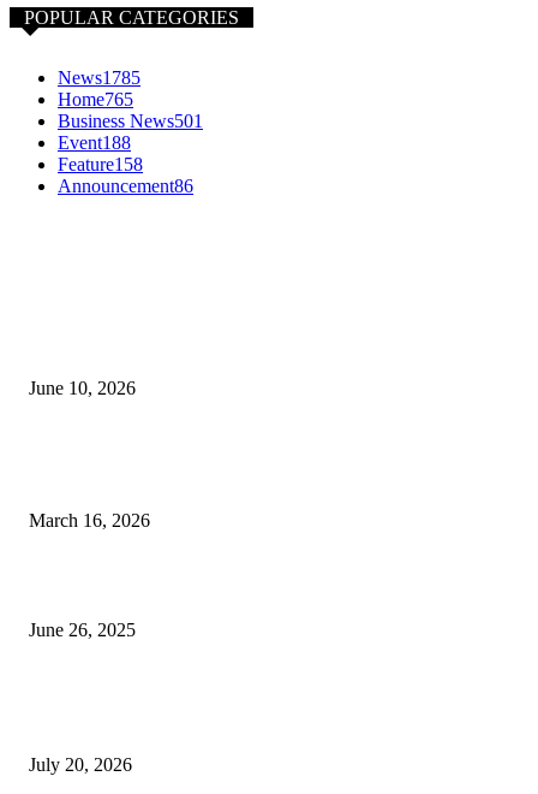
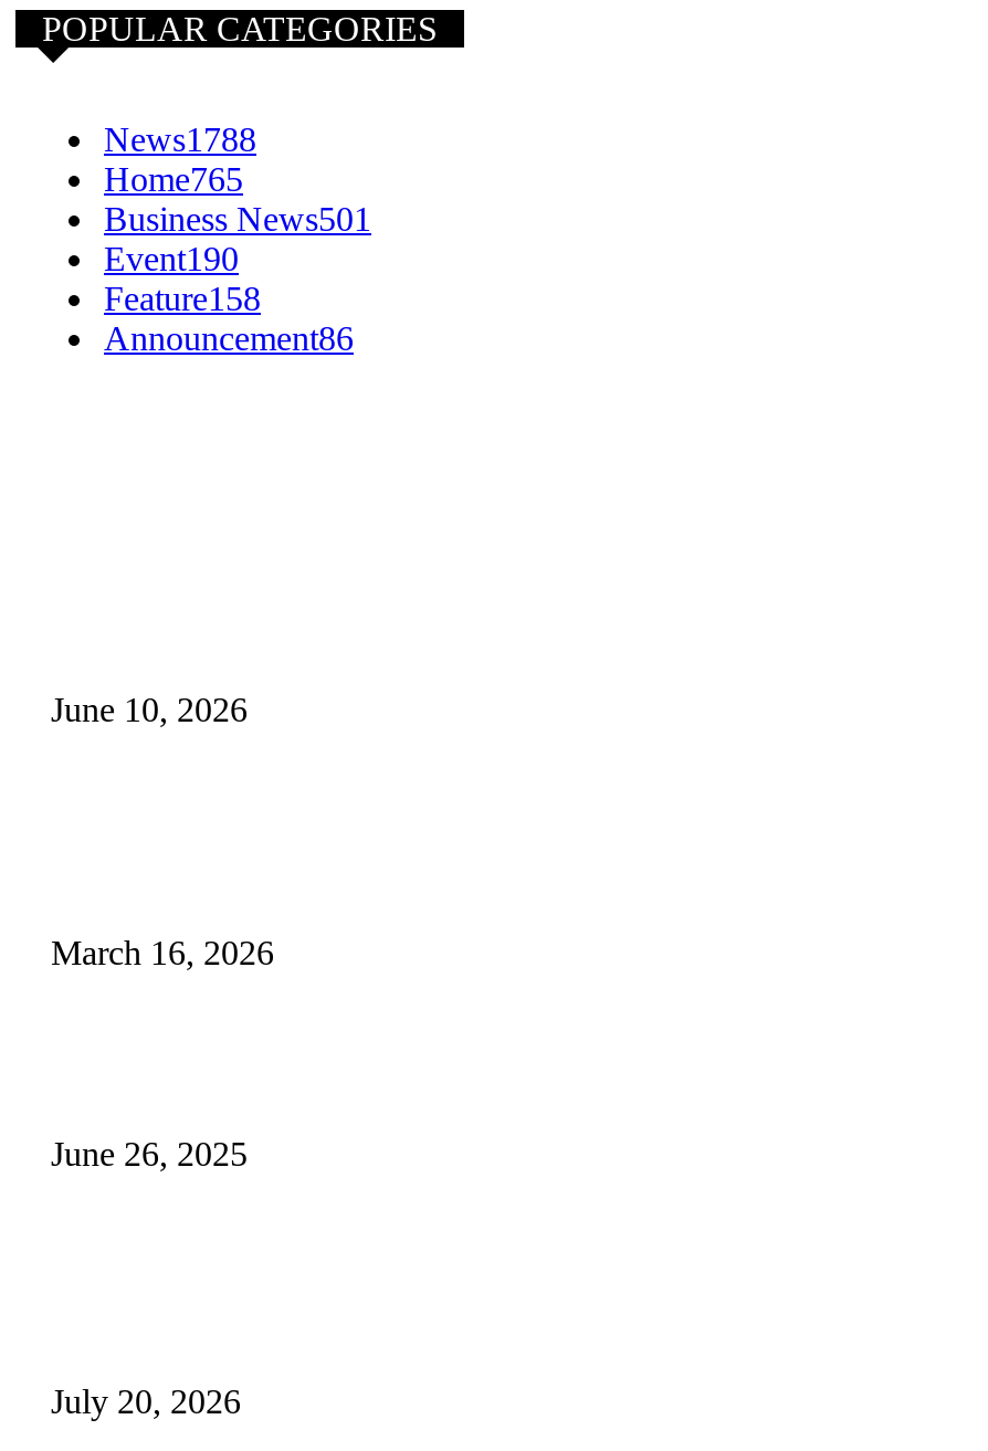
[58,67,141,88] News1785 -> [104,121,256,158] News1788
[58,132,131,153] Event188 -> [104,240,239,278] Event190

